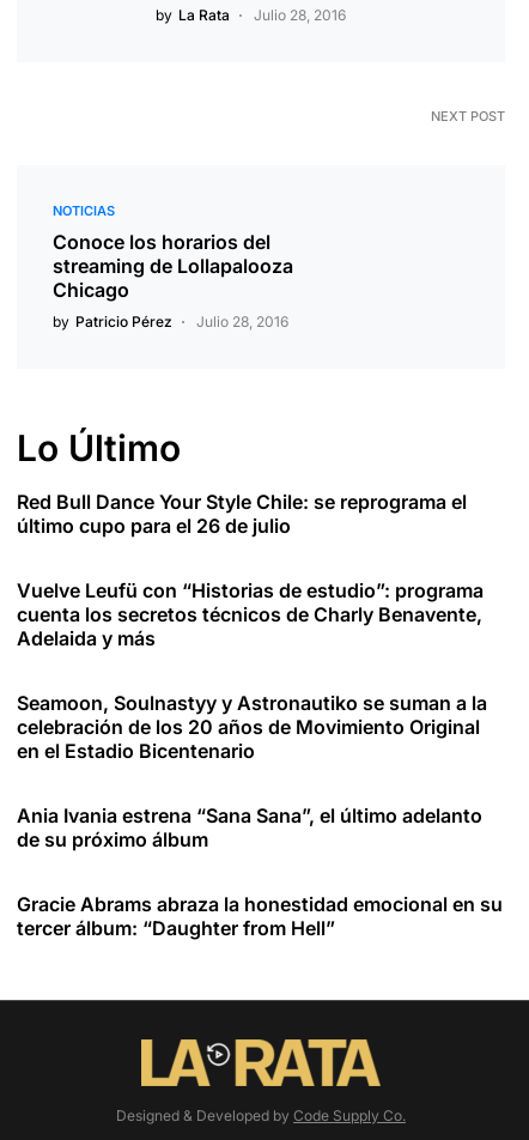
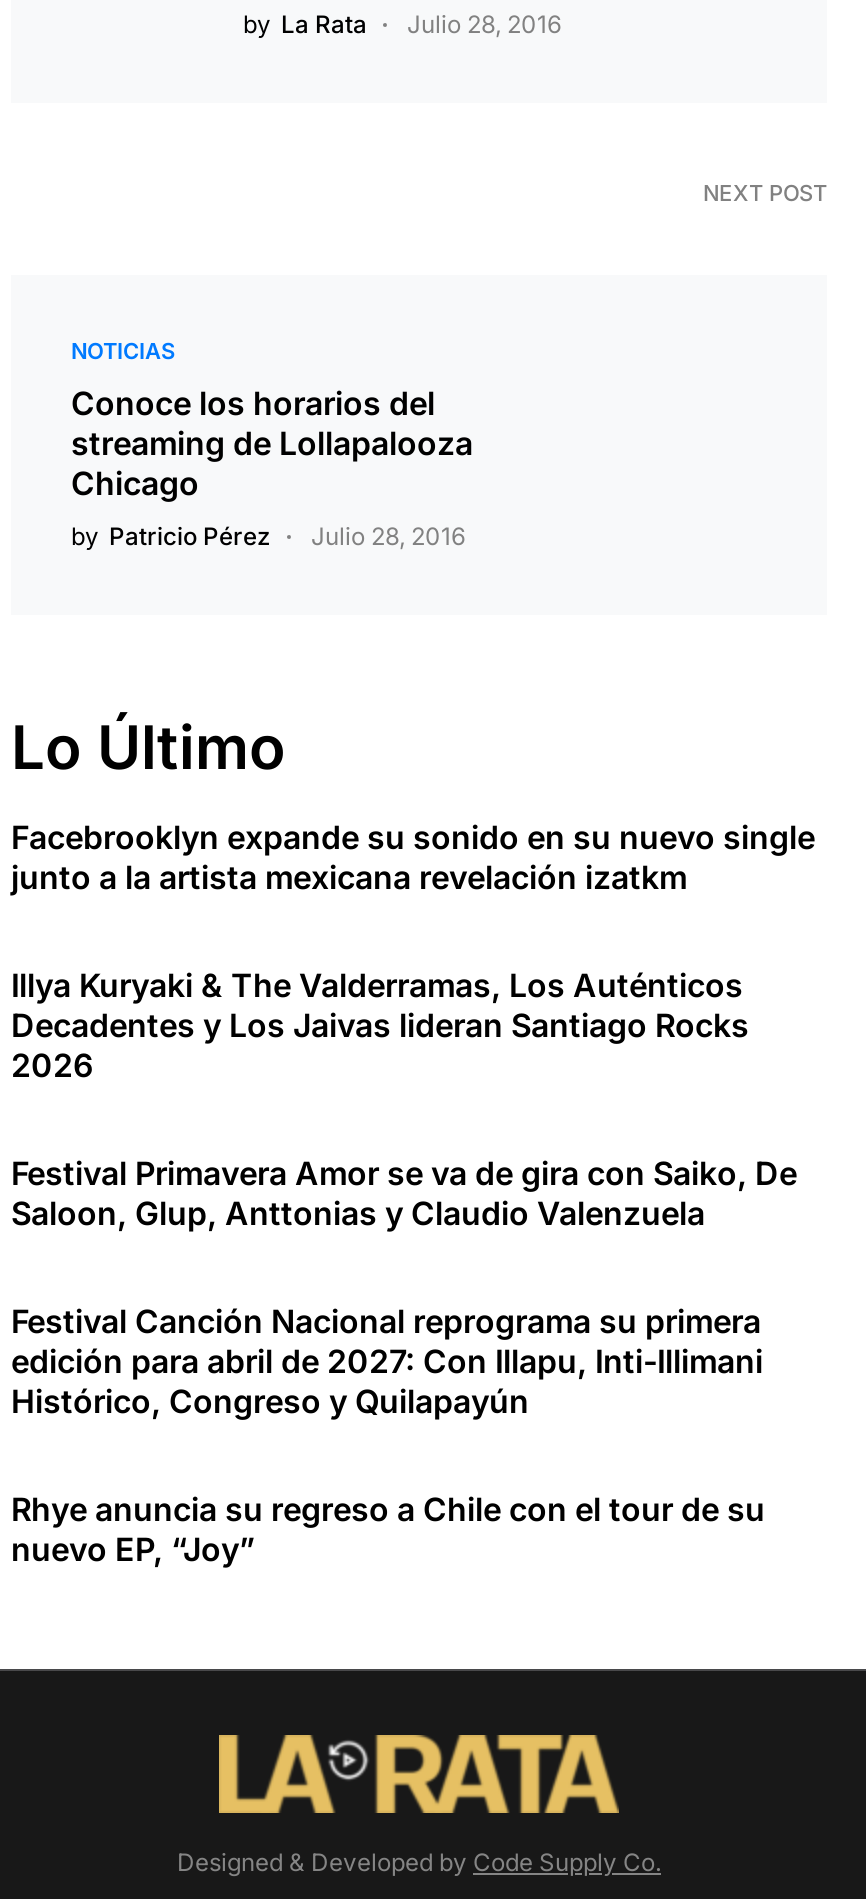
[17,490,467,537] Red Bull Dance Your Style Chile: se reprograma el | último cupo para el 26 de julio -> [11,817,815,897] Facebrooklyn expande su sonido en su nuevo single | junto a la artista mexicana revelación izatkm
[17,578,484,650] Vuelve Leufü con “Historias de estudio”: programa | cuenta los secretos técnicos de Charly Benavente, | Adelaida y más -> [11,965,749,1085] Illya Kuryaki & The Valderramas, Los Auténticos | Decadentes y Los Jaivas lideran Santiago Rocks | 2026
[17,691,487,763] Seamoon, Soulnastyy y Astronautiko se suman a la | celebración de los 20 años de Movimiento Original | en el Estadio Bicentenario -> [11,1153,797,1233] Festival Primavera Amor se va de gira con Saiko, De | Saloon, Glup, Anttonias y Claudio Valenzuela
[17,803,482,851] Ania Ivania estrena “Sana Sana”, el último adelanto | de su próximo álbum -> [11,1301,763,1421] Festival Canción Nacional reprograma su primera | edición para abril de 2027: Con Illapu, Inti-Illimani | Histórico, Congreso y Quilapayún
[17,892,503,940] Gracie Abrams abraza la honestidad emocional en su | tercer álbum: “Daughter from Hell” -> [11,1489,765,1569] Rhye anuncia su regreso a Chile con el tour de su | nuevo EP, “Joy”

